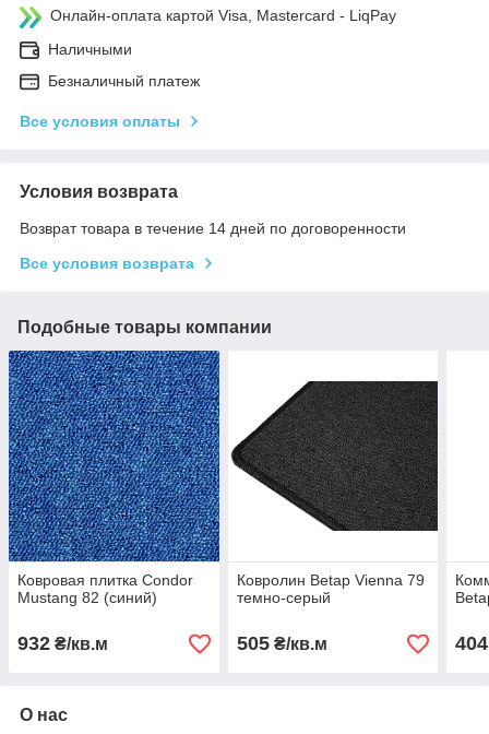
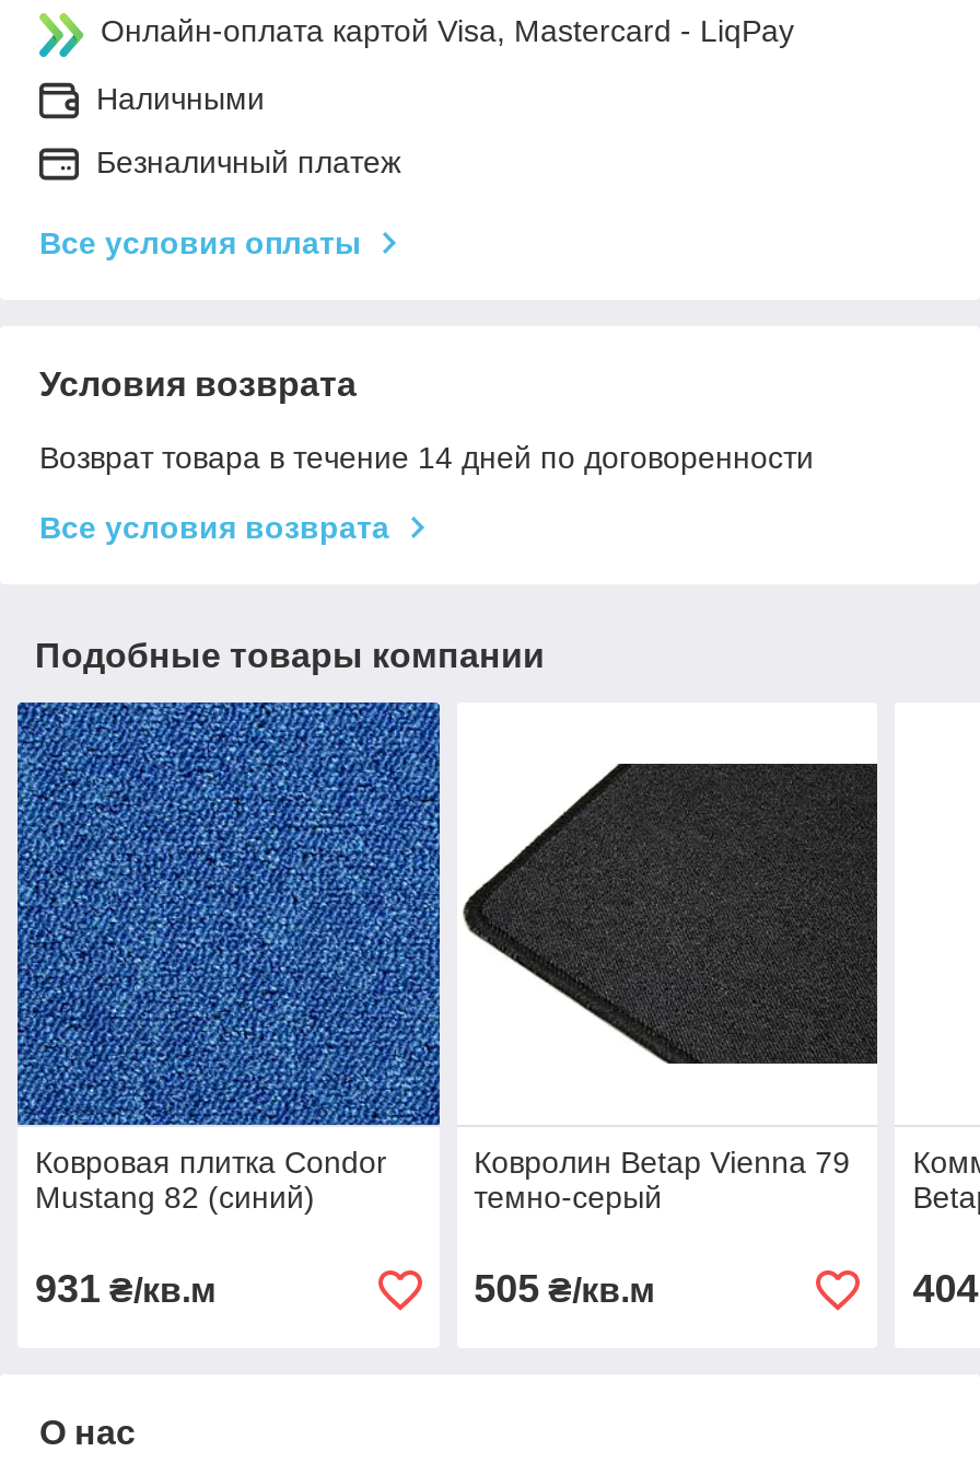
[17,632,108,654] 932 ₴/кв.м -> [35,1267,217,1311] 931 ₴/кв.м

